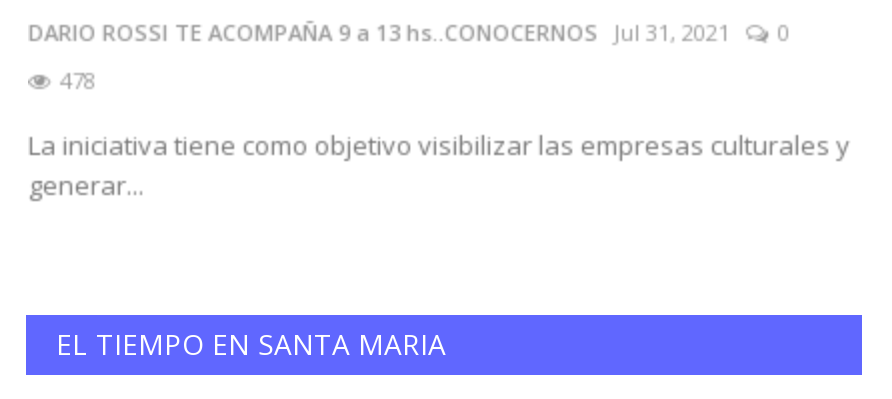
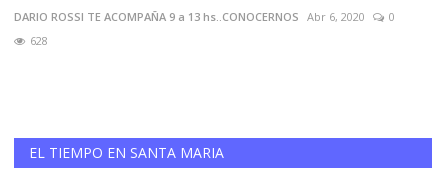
[26,17,728,47] DARIO ROSSI TE ACOMPAÑA 9 a 13 hs..CONOCERNOS Jul 31, 2021 -> [14,9,365,24] DARIO ROSSI TE ACOMPAÑA 9 a 13 hs..CONOCERNOS Abr 6, 2020
[26,65,848,203] 478 | La iniciativa tiene como objetivo visibilizar las empresas culturales y | generar... -> [30,33,48,48] 628

